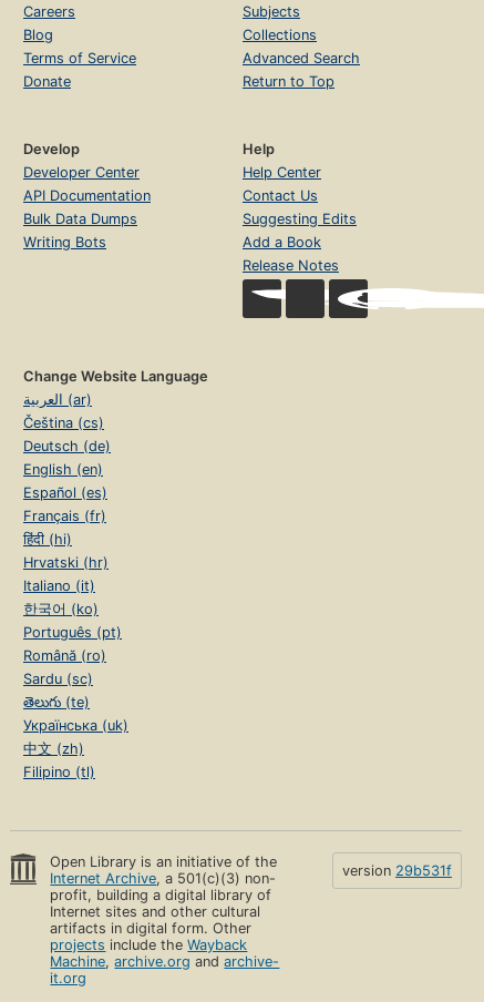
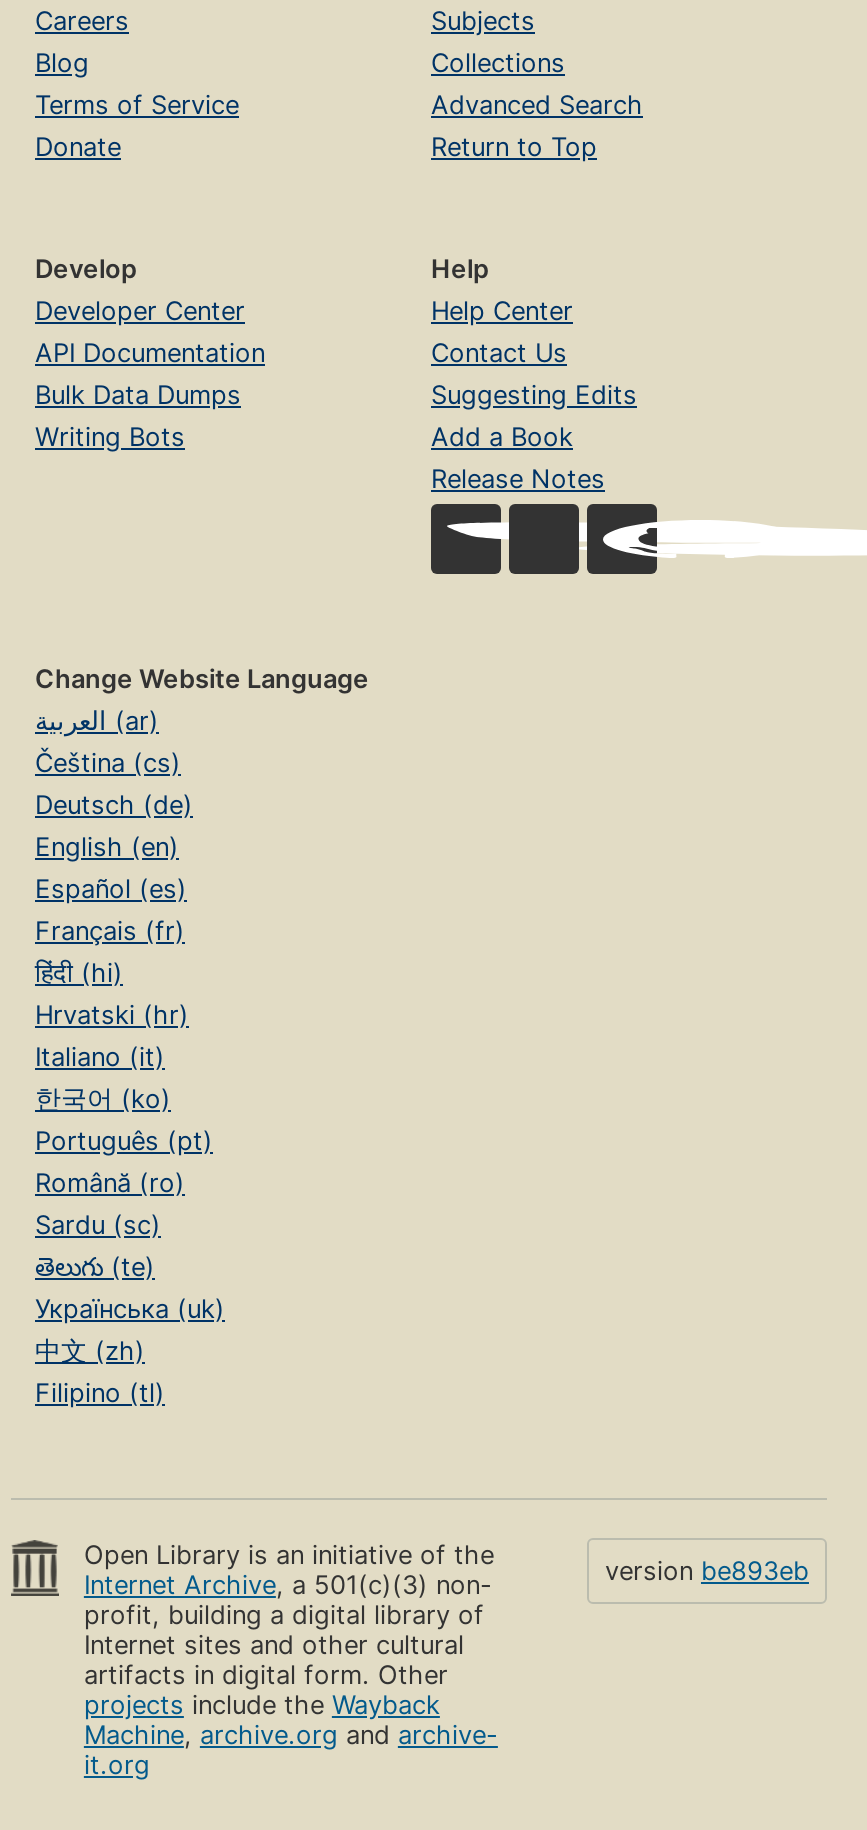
[342,863,452,879] version 29b531f -> [605,1557,809,1587] version be893eb

